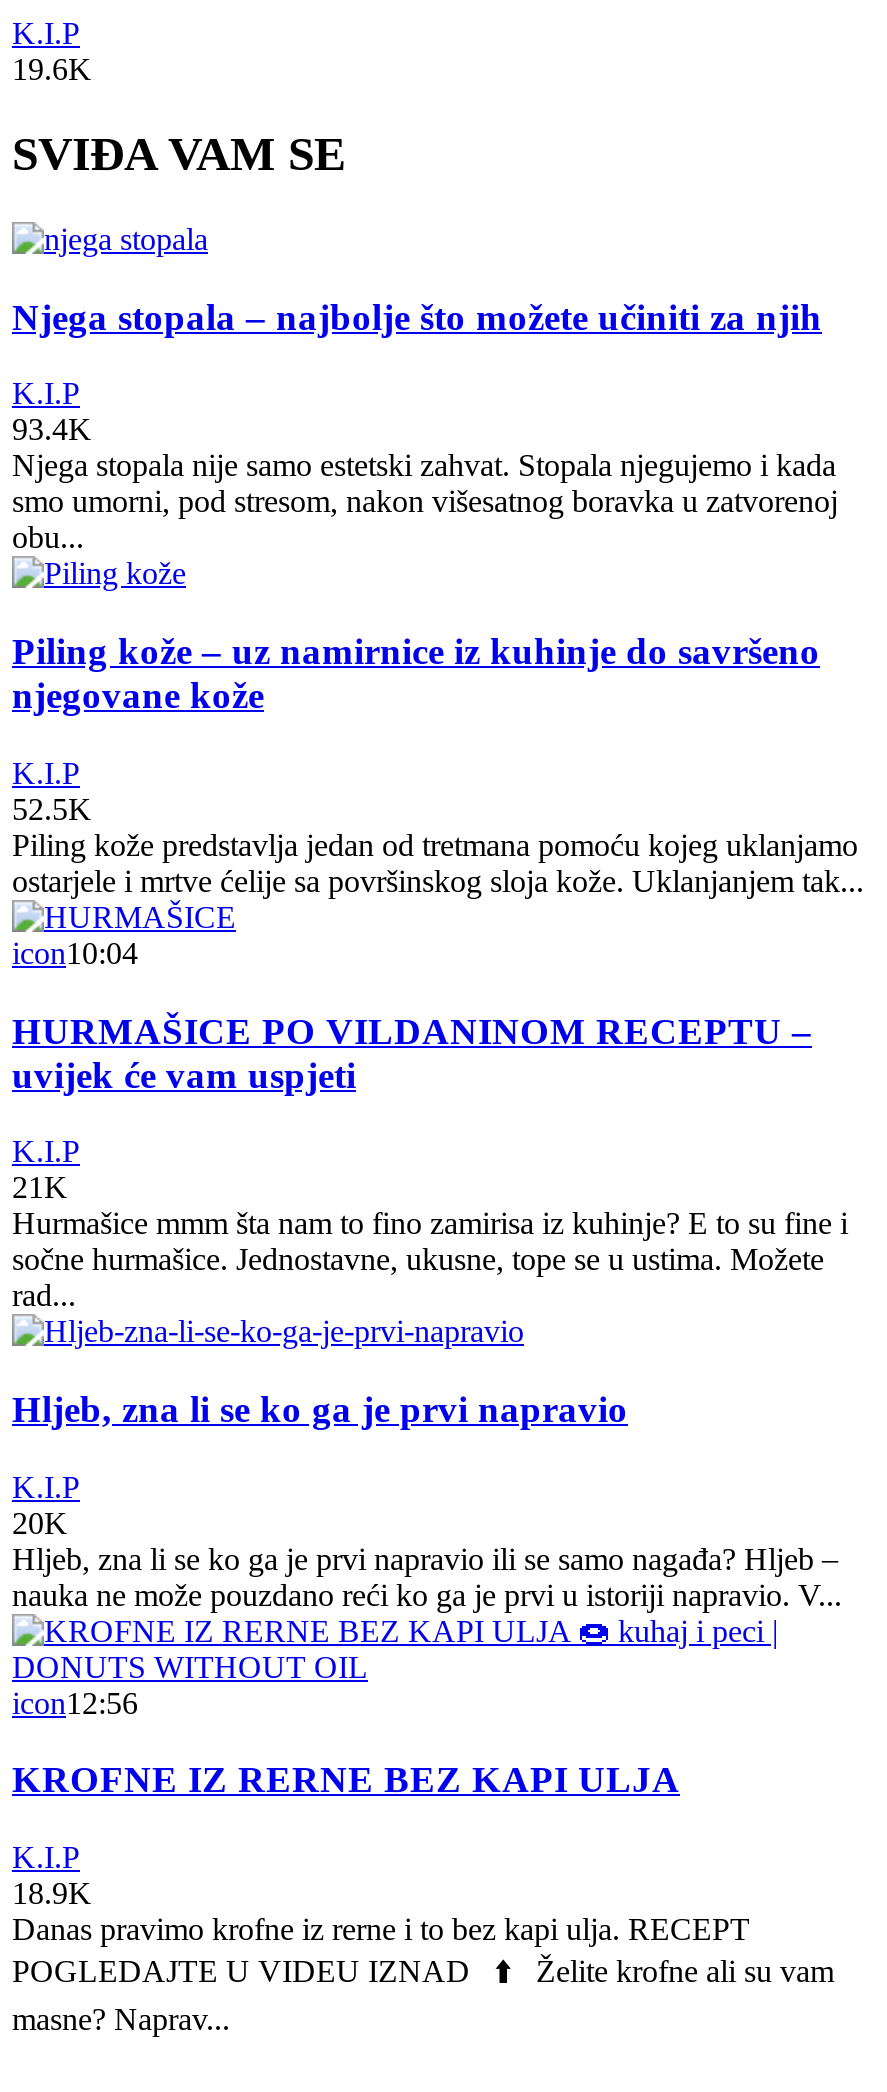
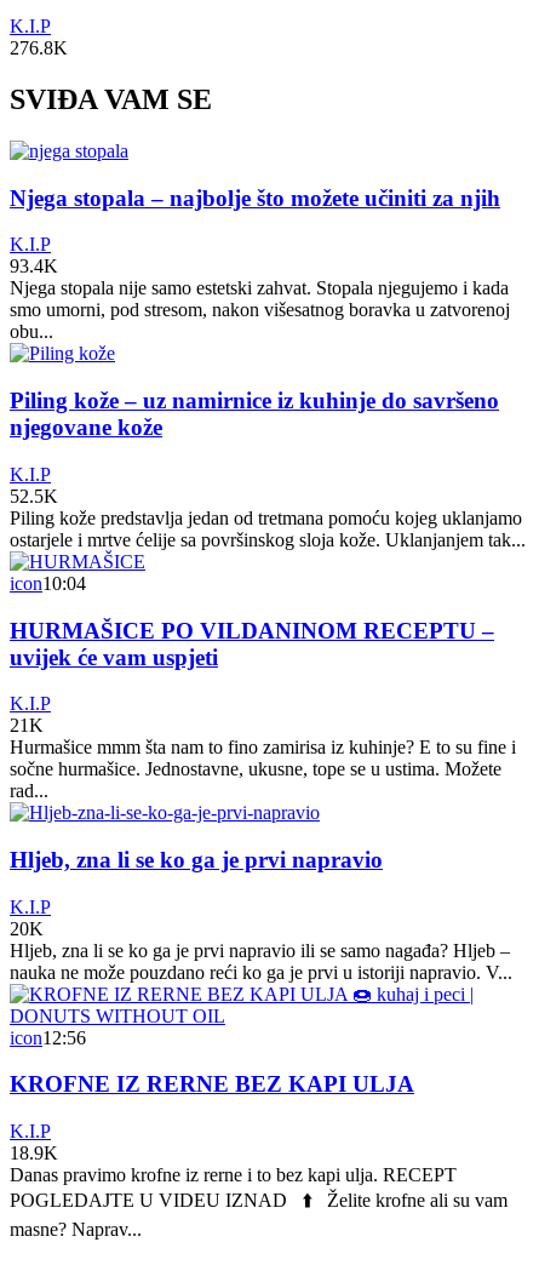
[12,52,92,86] 19.6K -> [10,38,68,58] 276.8K

